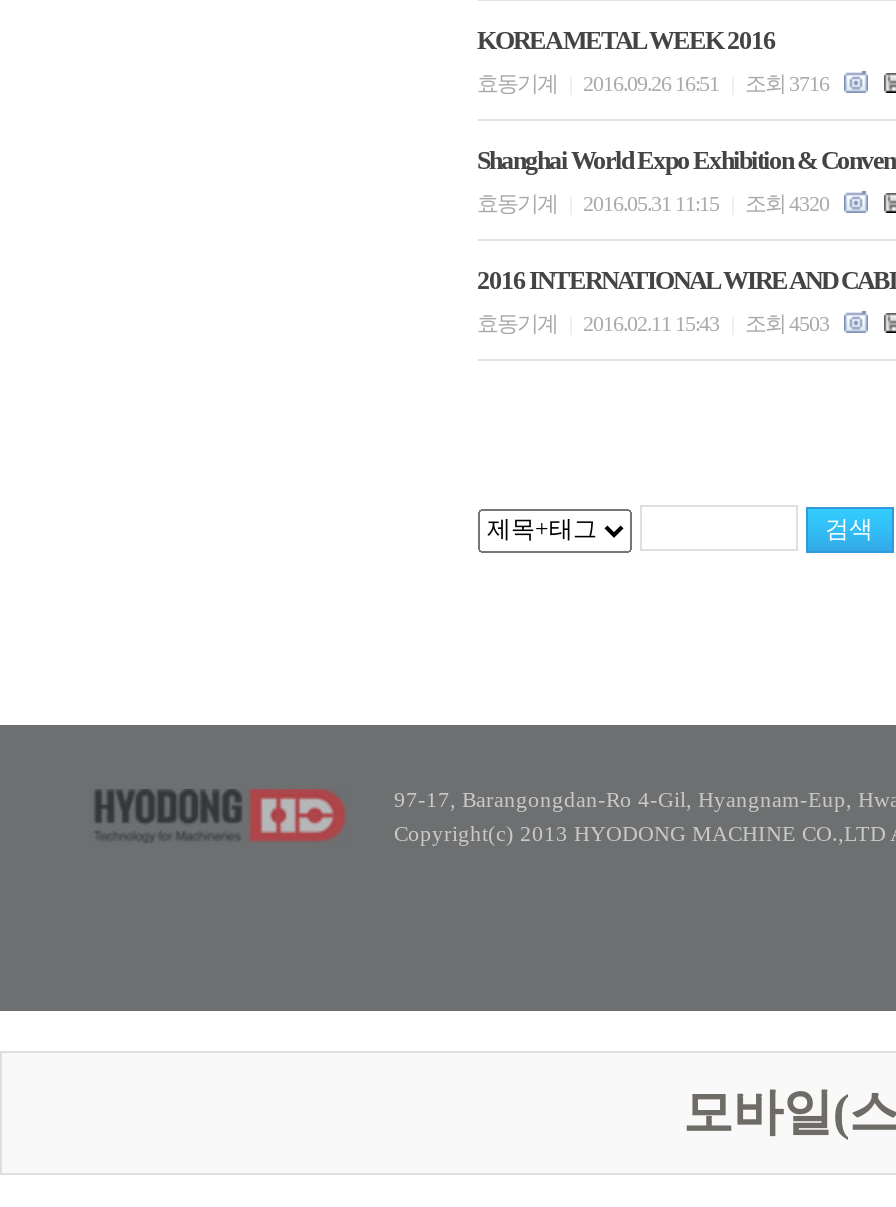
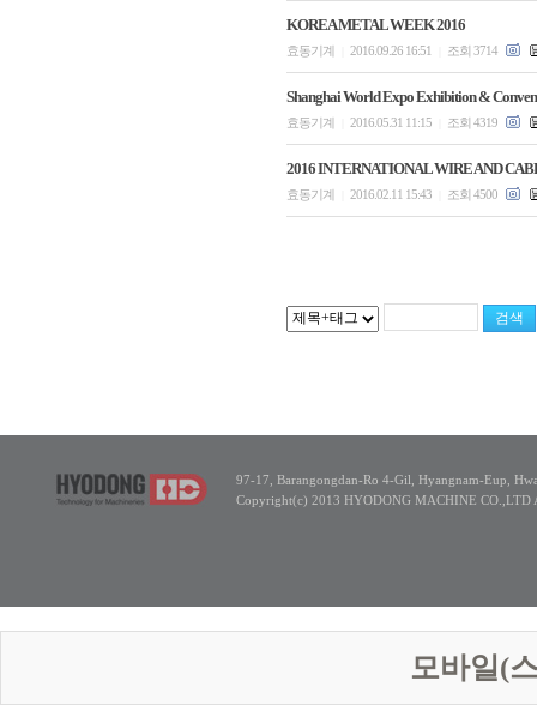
[477,71,833,95] 효동기계 2016.09.26 16:51 조회 3716 -> [286,43,499,58] 효동기계 2016.09.26 16:51 조회 3714
[477,191,833,215] 효동기계 2016.05.31 11:15 조회 4320 -> [286,115,499,129] 효동기계 2016.05.31 11:15 조회 4319
[477,311,833,335] 효동기계 2016.02.11 15:43 조회 4503 -> [286,187,499,201] 효동기계 2016.02.11 15:43 조회 4500

